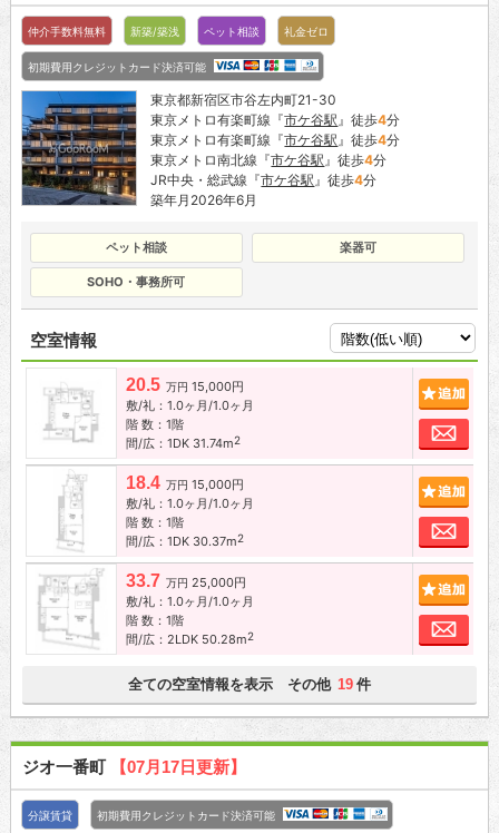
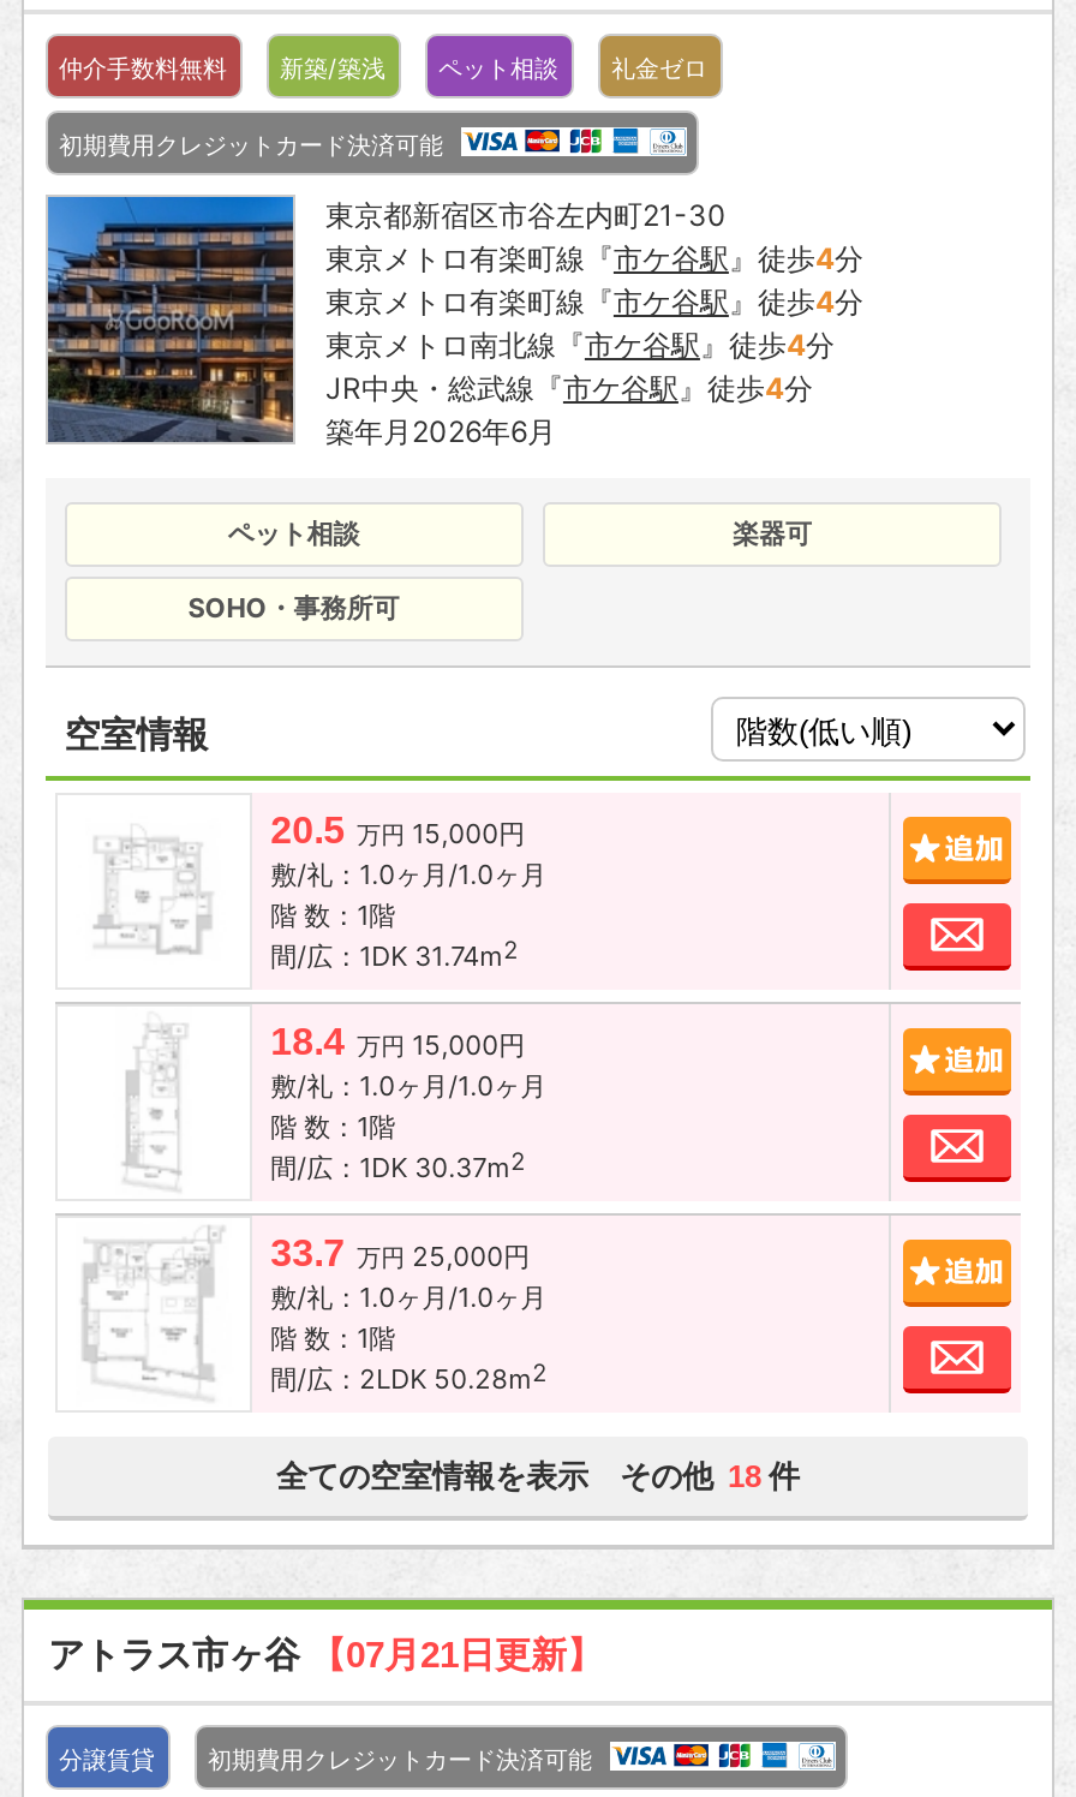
[128,675,371,692] 全ての空室情報を表示 その他 19 件 -> [276,1455,800,1494] 全ての空室情報を表示 その他 18 件
[22,757,246,776] ジオ一番町【07月17日更新】 -> [48,1633,603,1674] アトラス市ヶ谷【07月21日更新】

